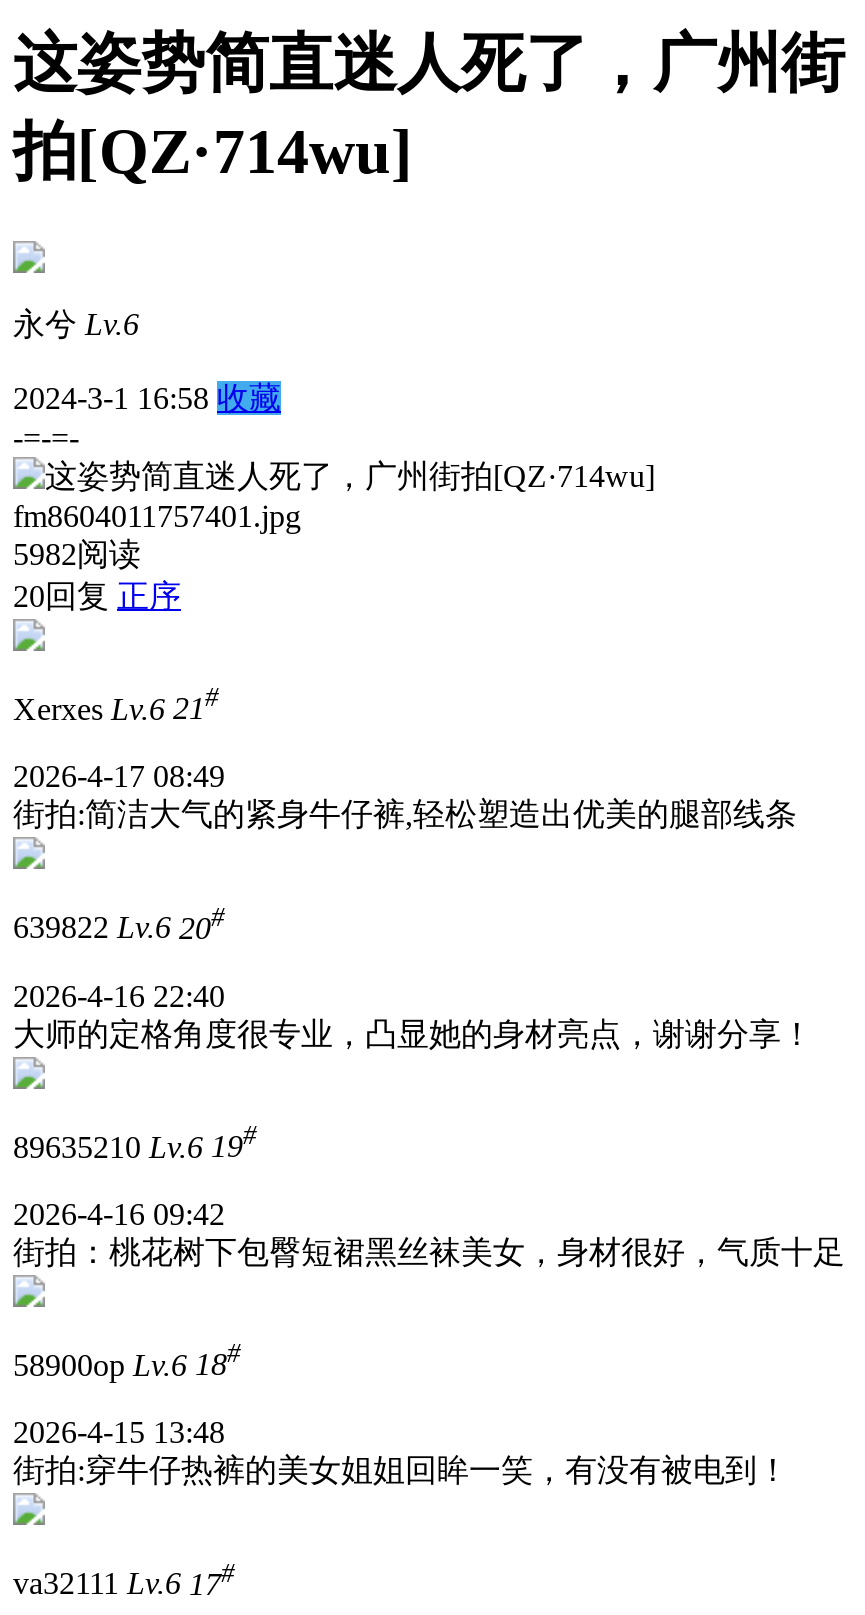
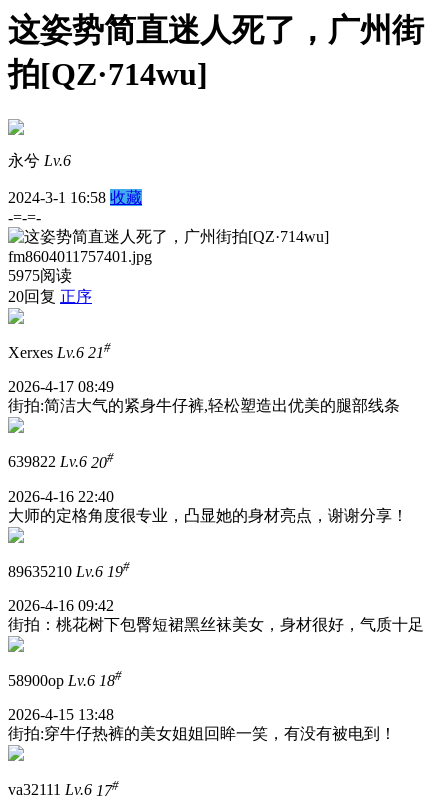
[13,537,141,571] 5982阅读 -> [8,267,72,284] 5975阅读

